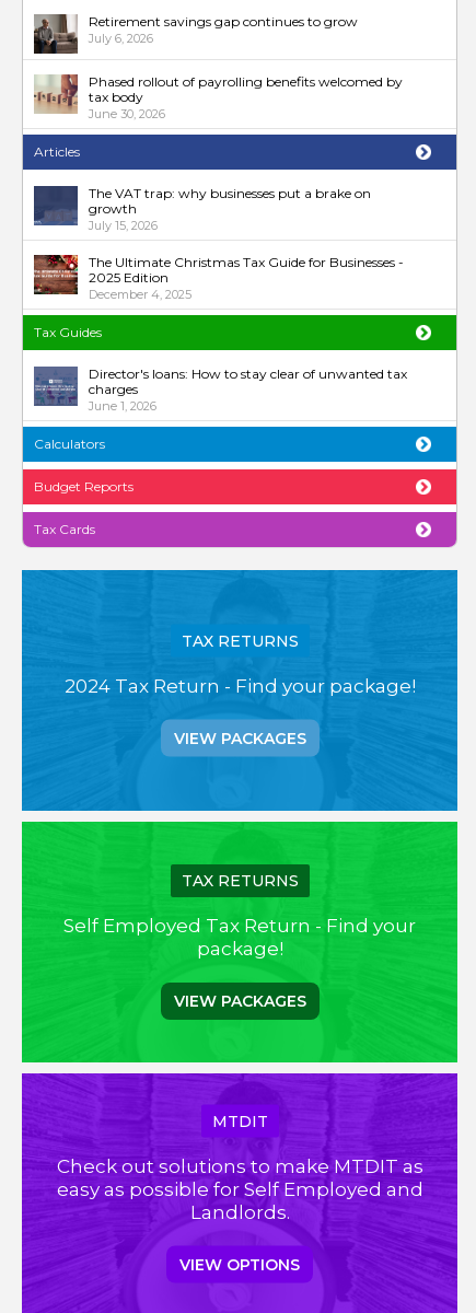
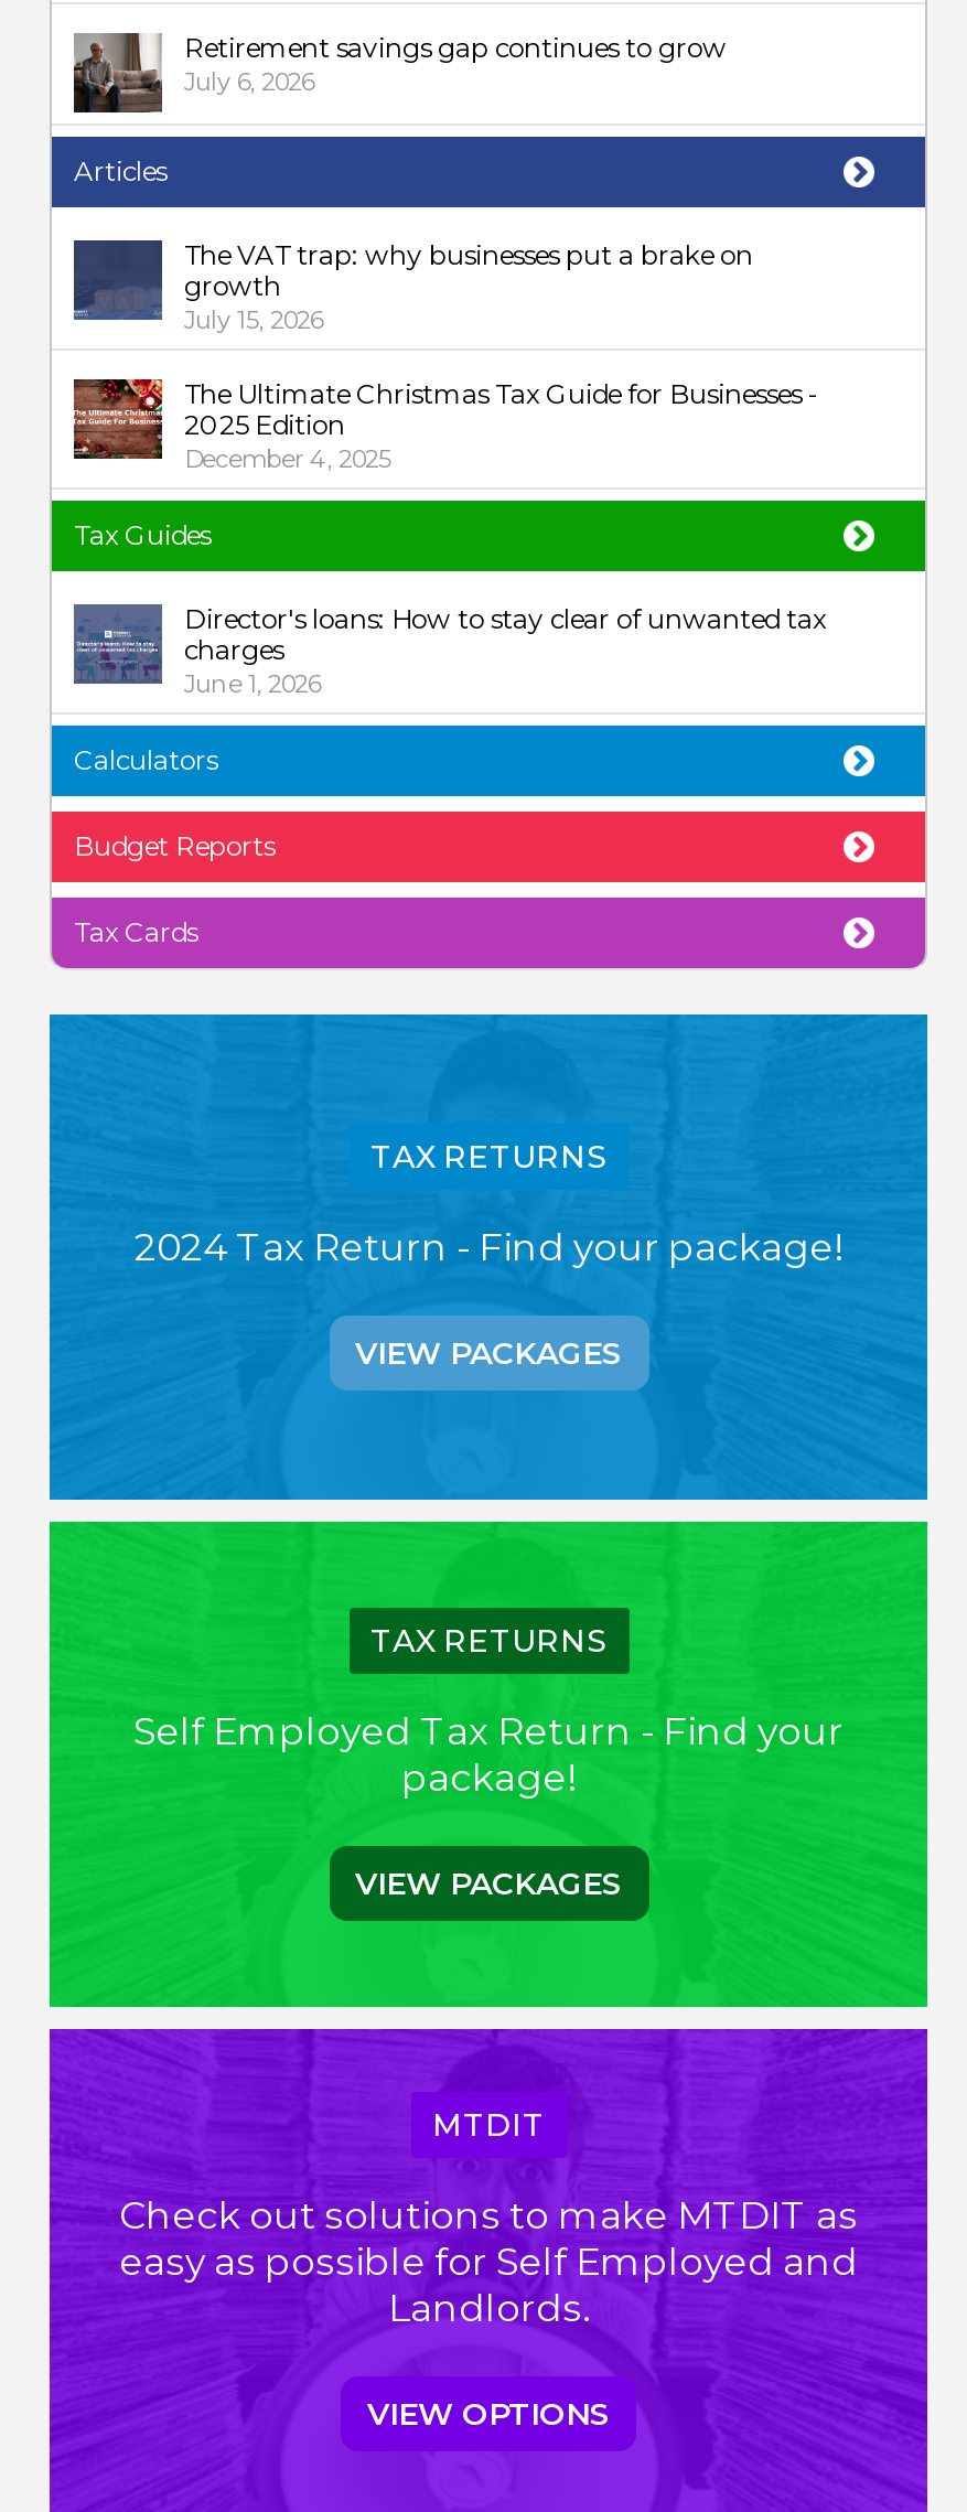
[34,73,403,123] [image] | Phased rollout of payrolling benefits welcomed by | tax body | June 30, 2026 -> none

